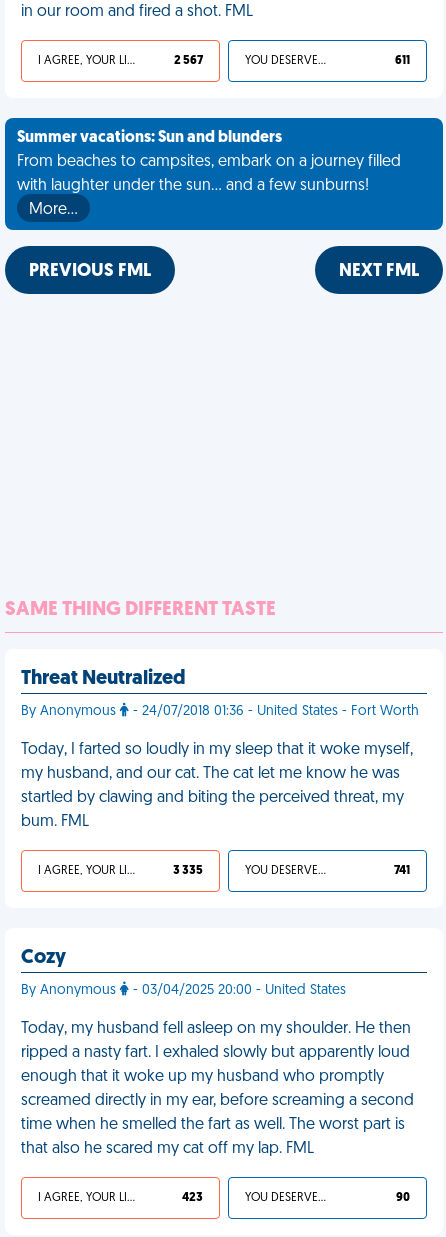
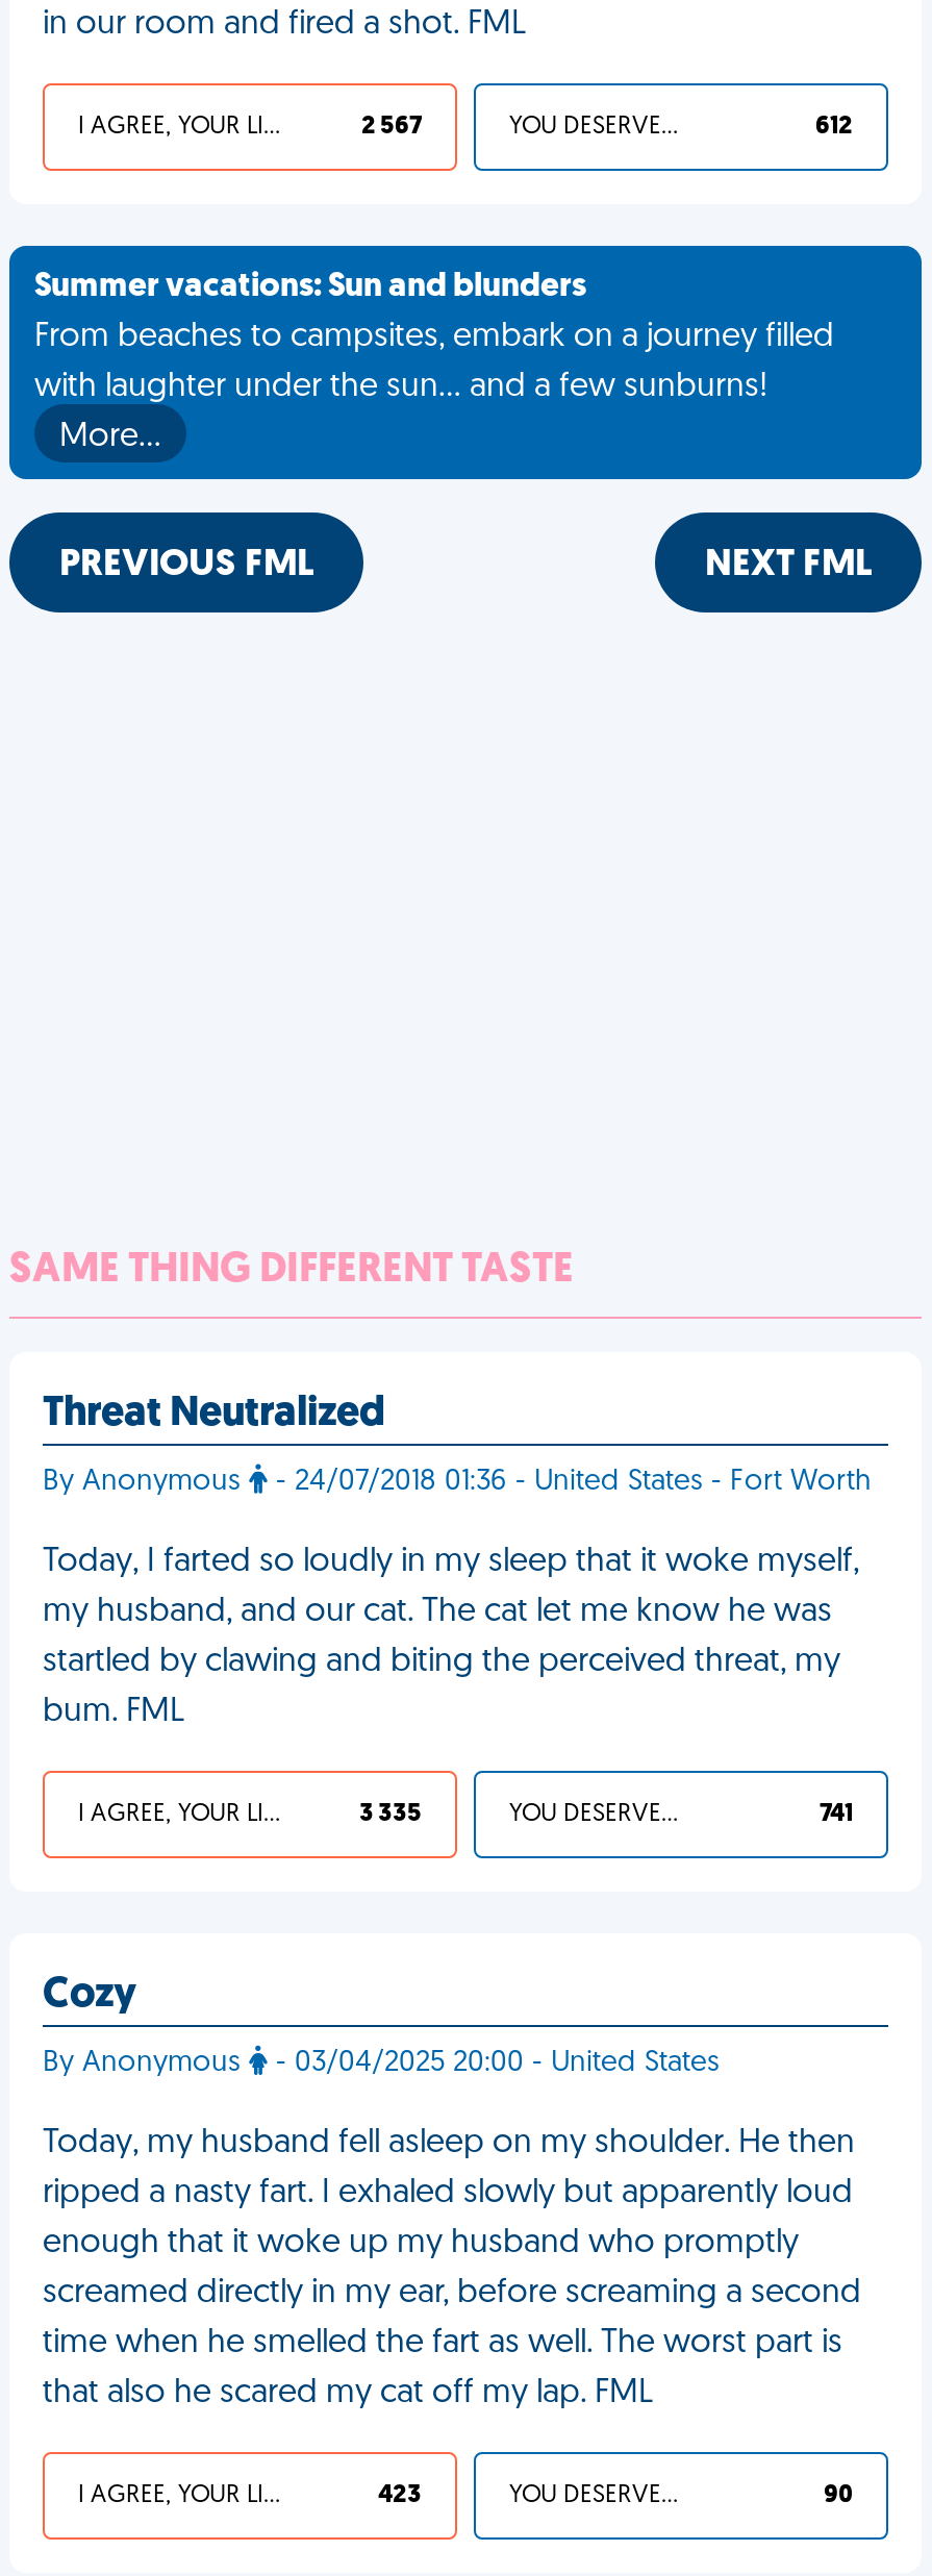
[395,55,410,67] 611 -> [815,115,853,140] 612

